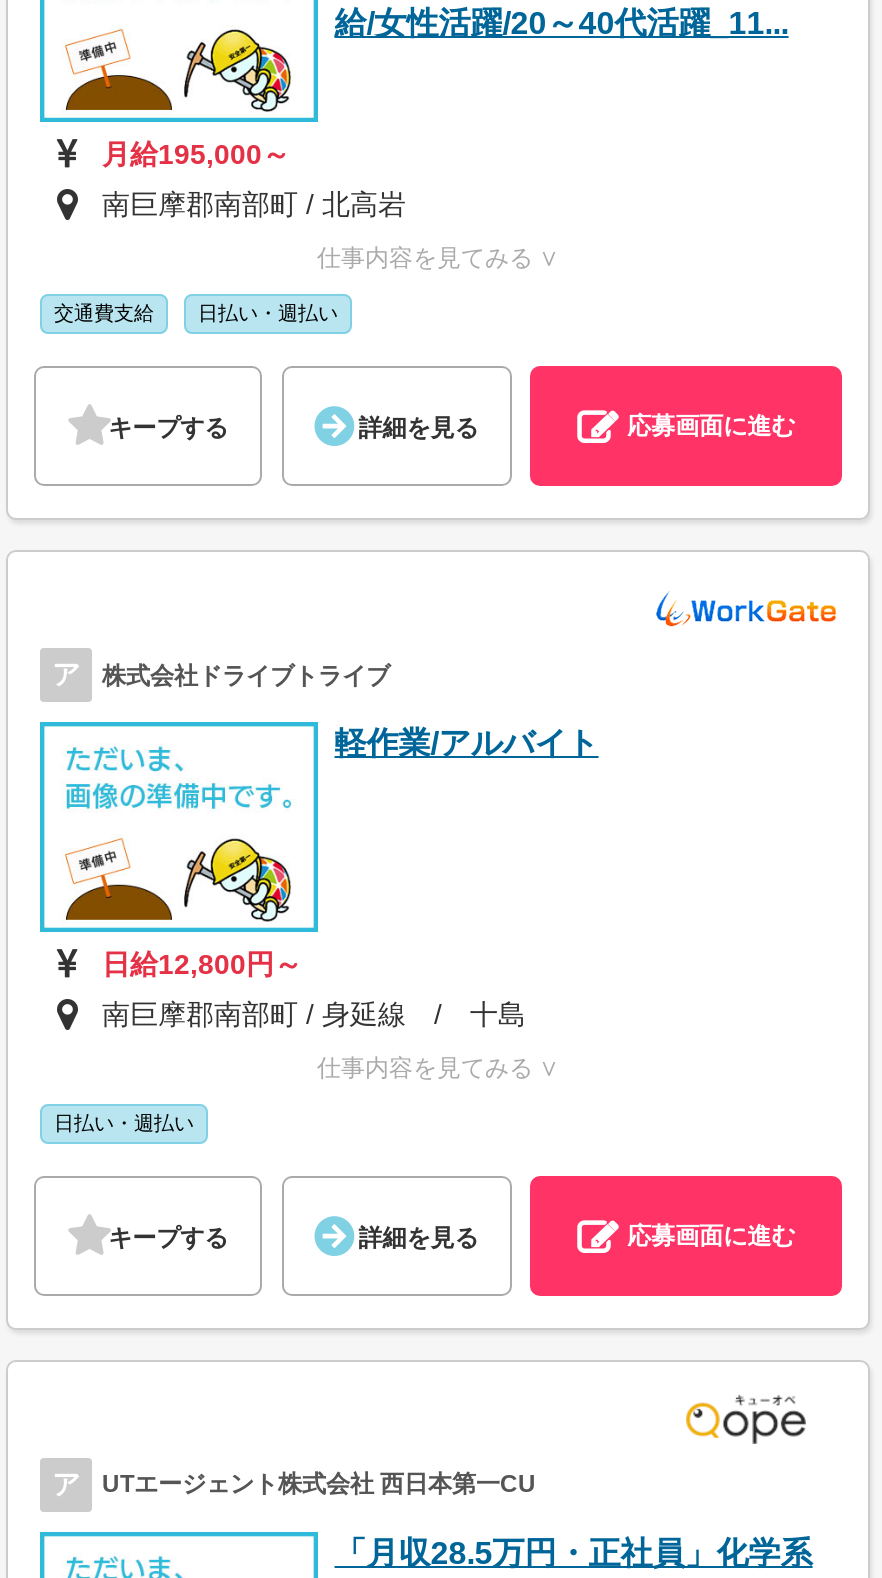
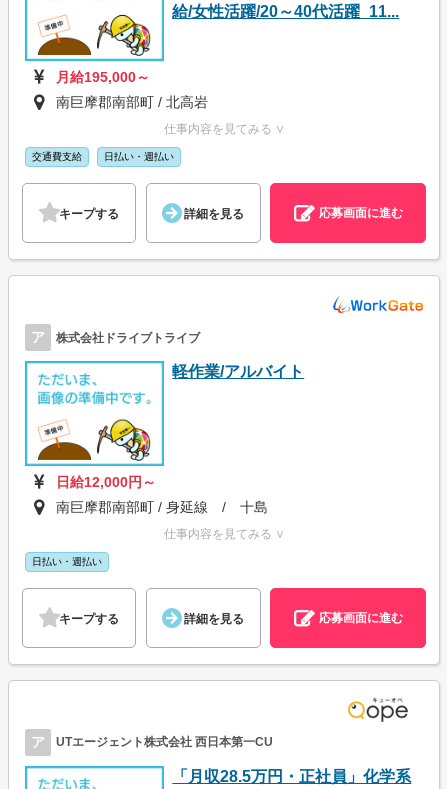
[102,948,302,980] 日給12,800円～ -> [56,474,156,490] 日給12,000円～

